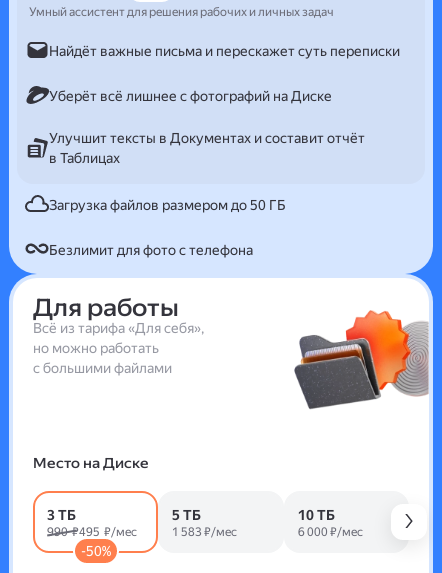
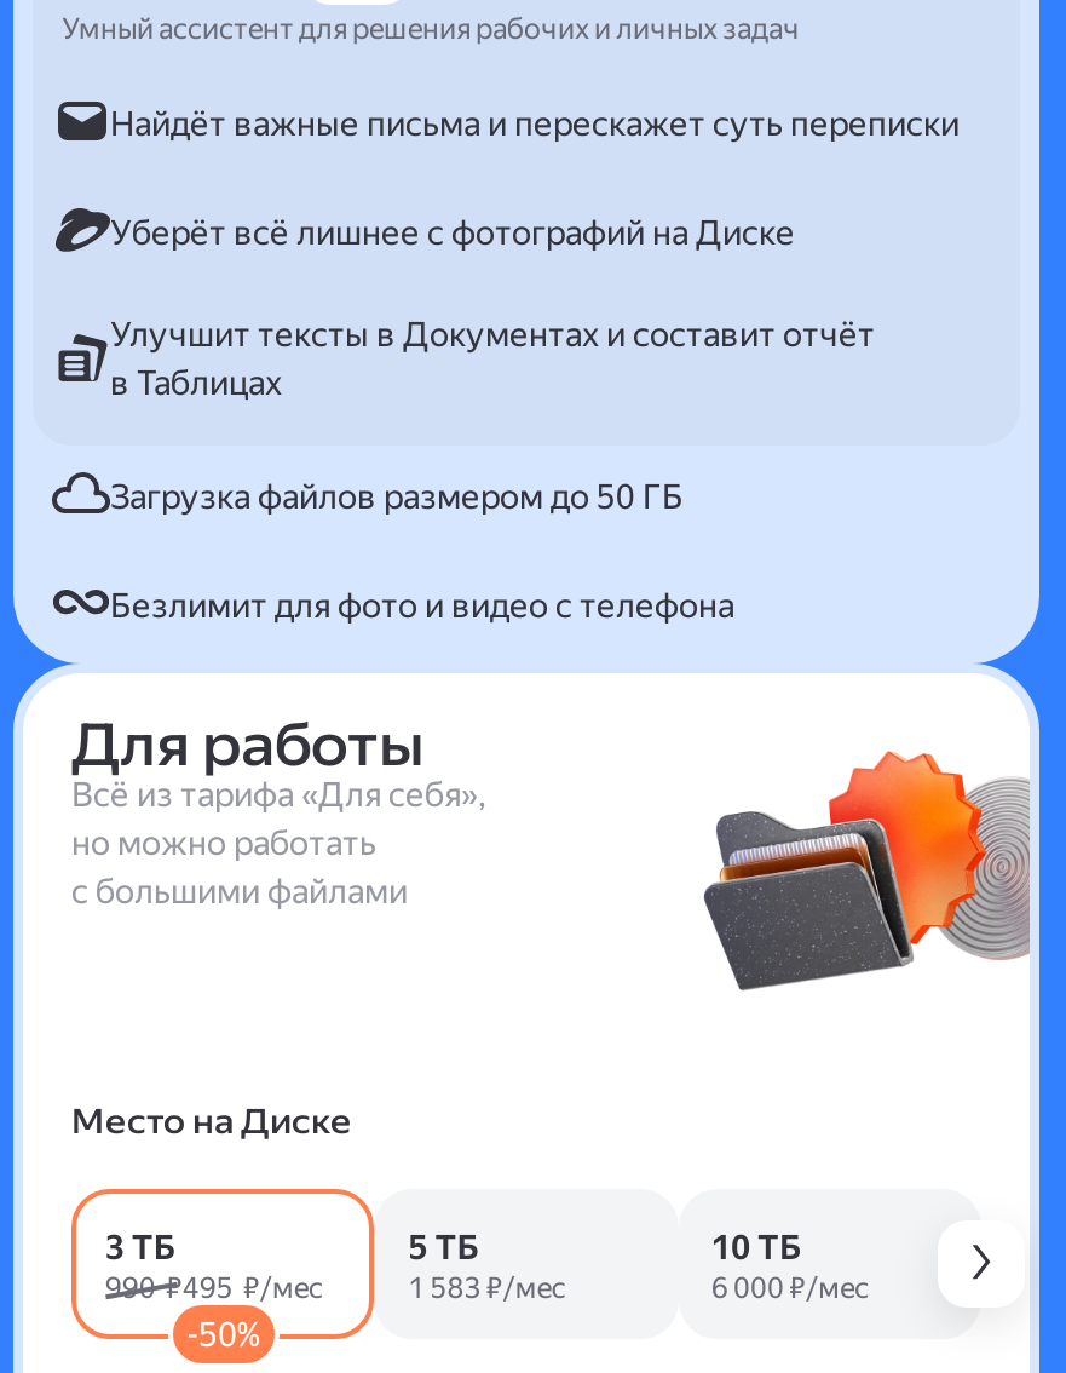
[49,241,253,257] Безлимит для фото с телефона -> [110,585,734,624] Безлимит для фото и видео с телефона

